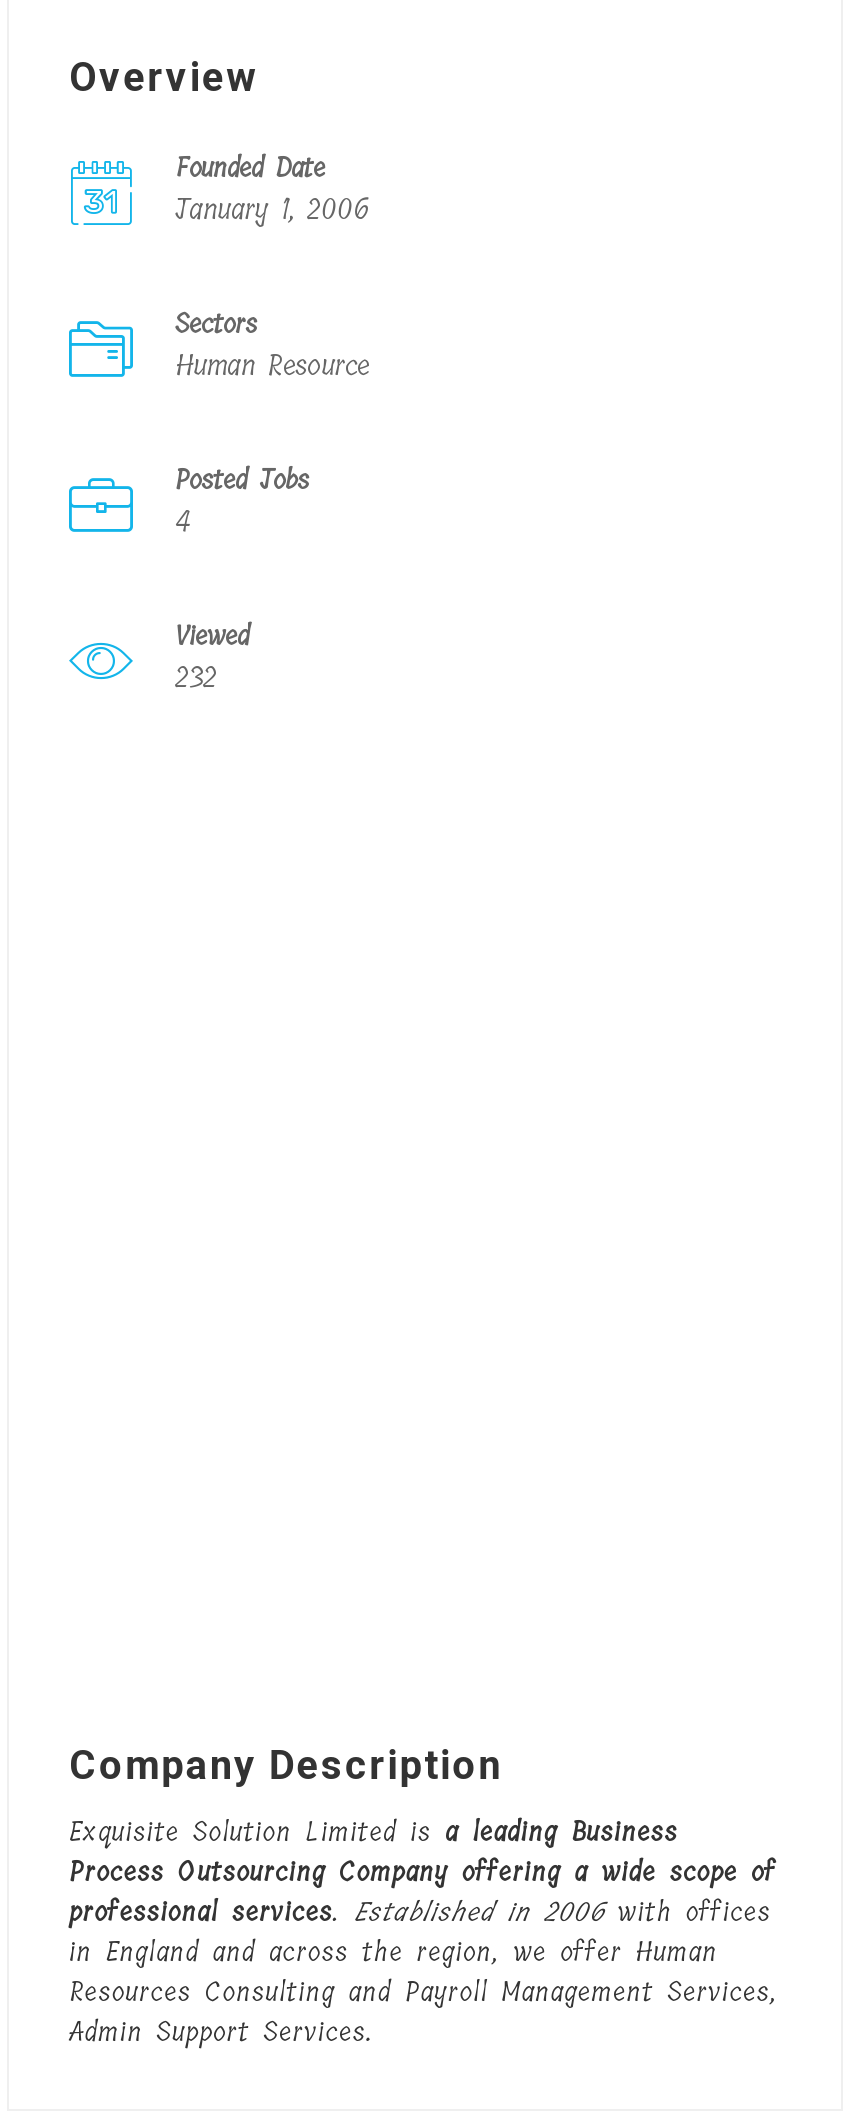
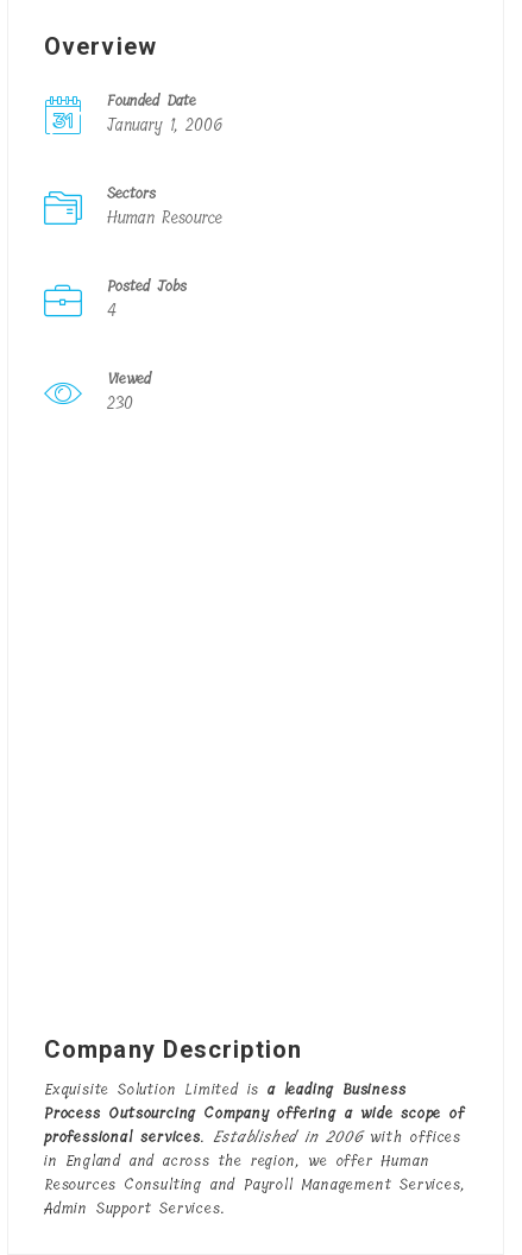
[175,655,217,701] 232 -> [107,390,133,417] 230

